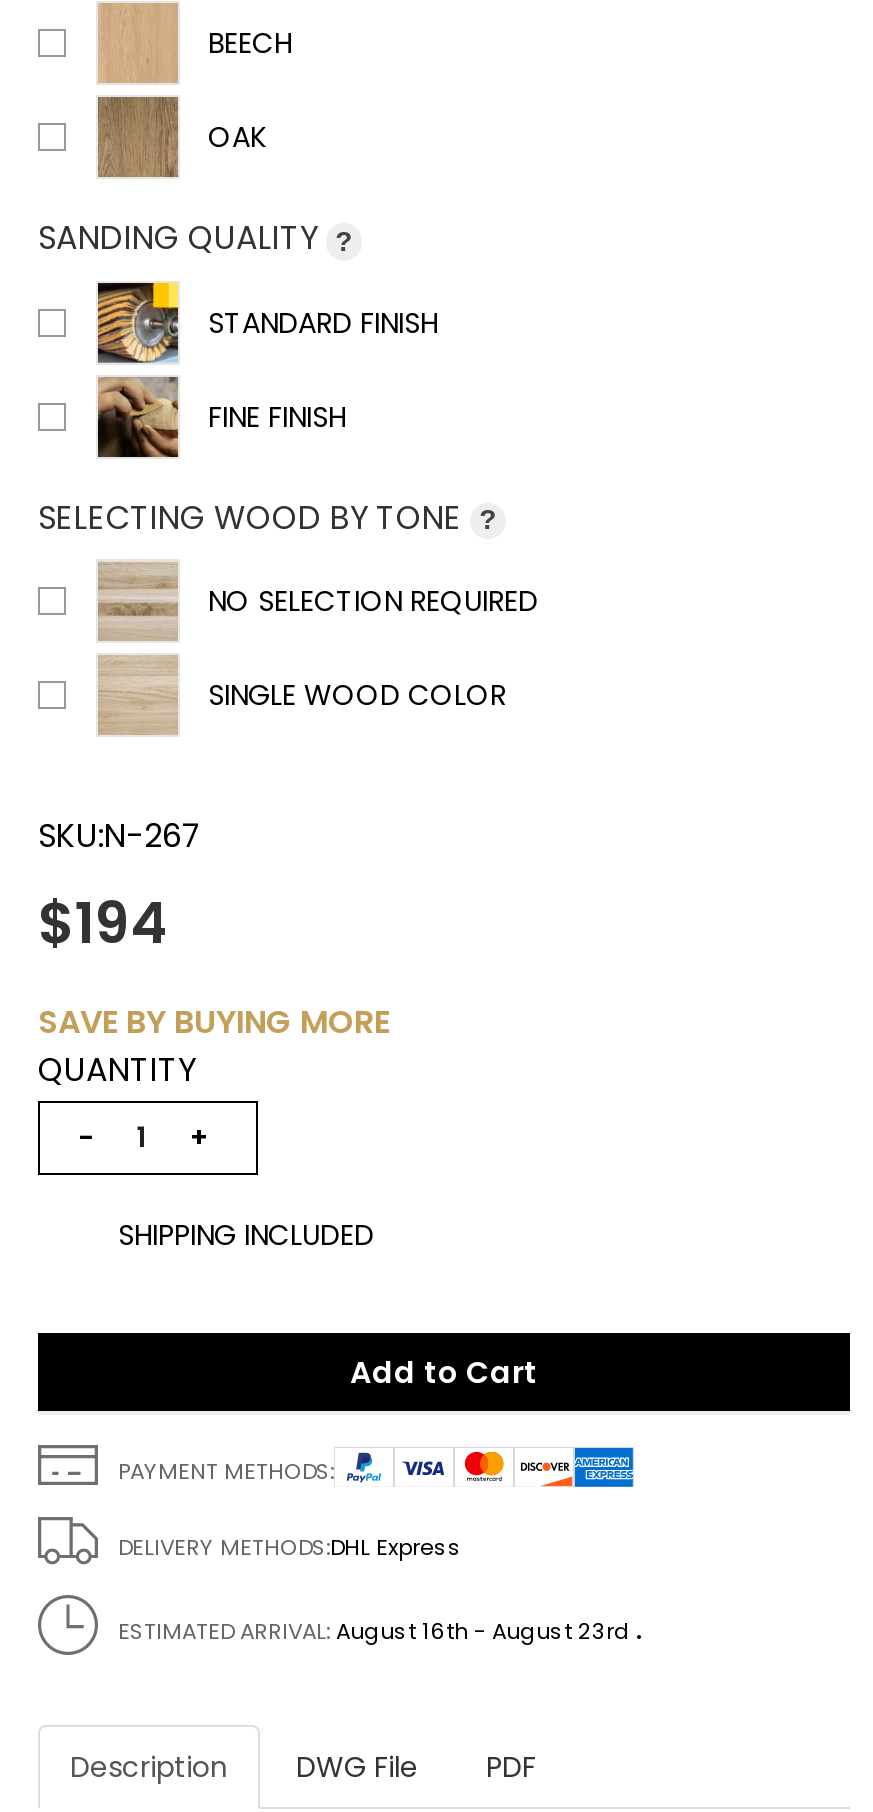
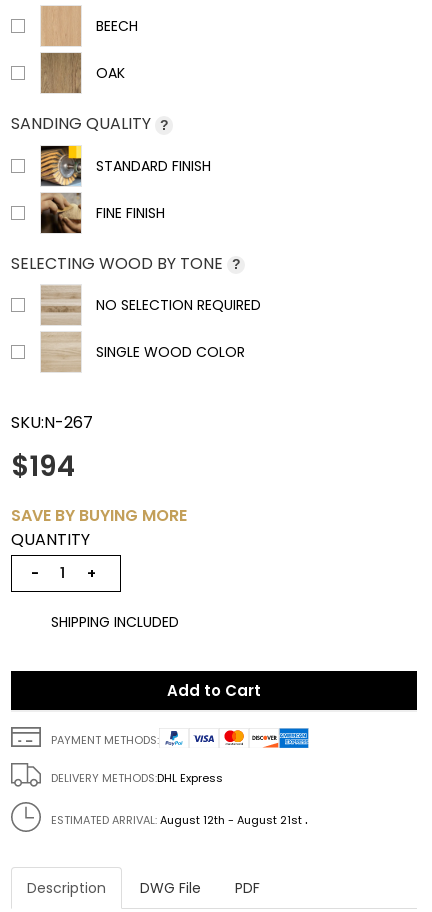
[118,1606,642,1652] ESTIMATED ARRIVAL:August 16th - August 23rd. -> [51,807,308,830] ESTIMATED ARRIVAL:August 12th - August 21st.

